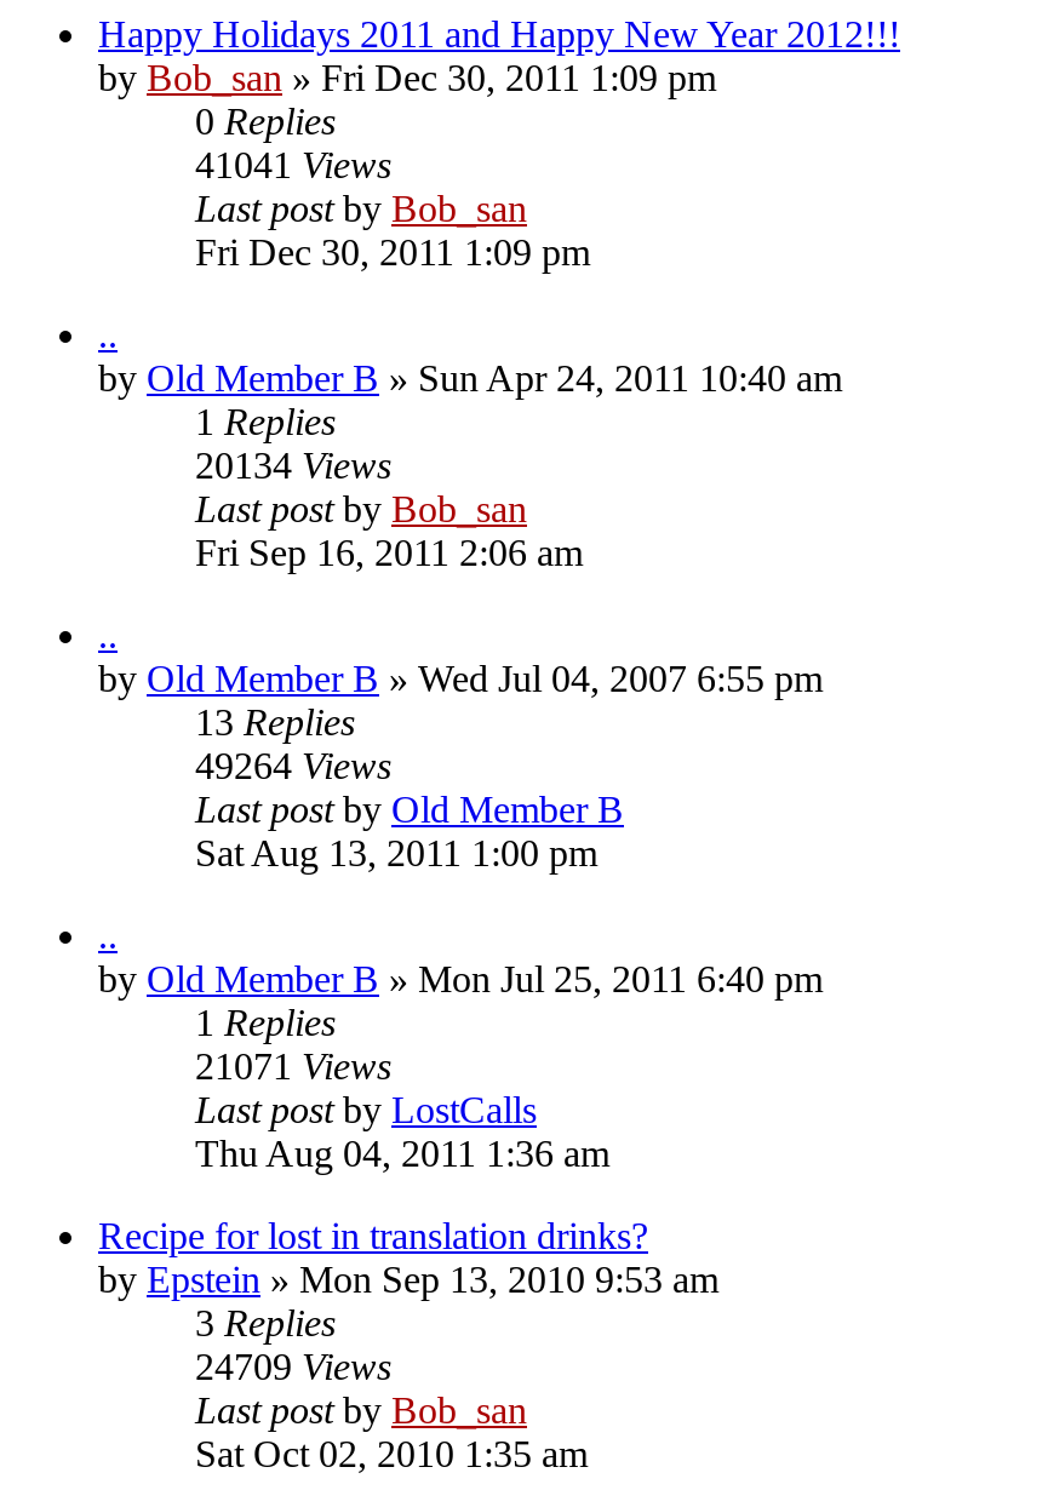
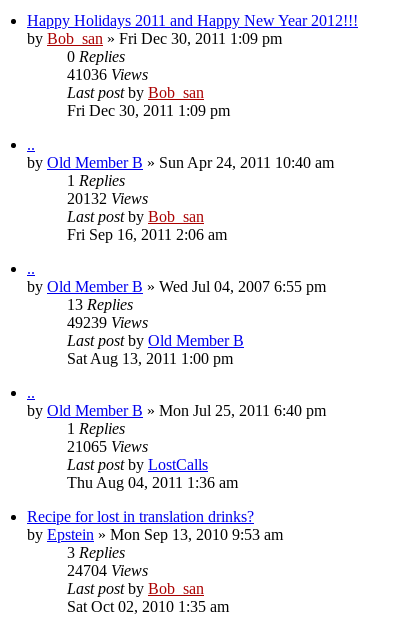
[195,144,391,185] 41041 Views -> [67,66,148,83] 41036 Views
[195,444,391,486] 20134 Views -> [67,190,148,207] 20132 Views
[195,745,391,786] 49264 Views -> [67,314,148,331] 49239 Views
[195,1045,391,1086] 21071 Views -> [67,438,148,455] 21065 Views
[195,1346,391,1387] 24709 Views -> [67,562,148,579] 24704 Views

